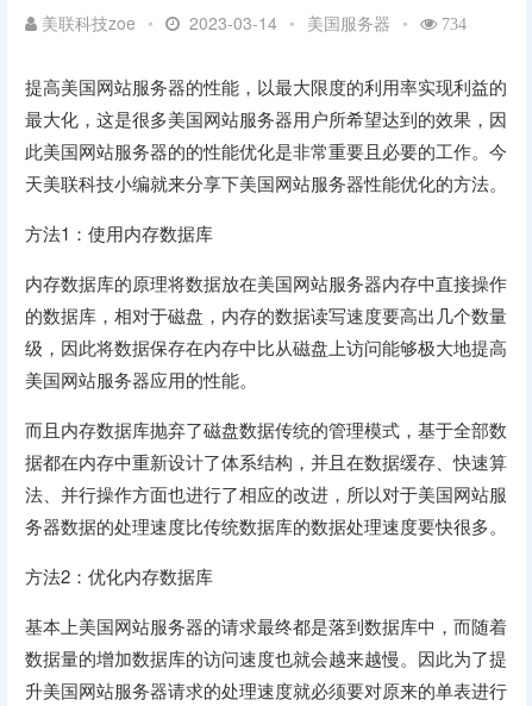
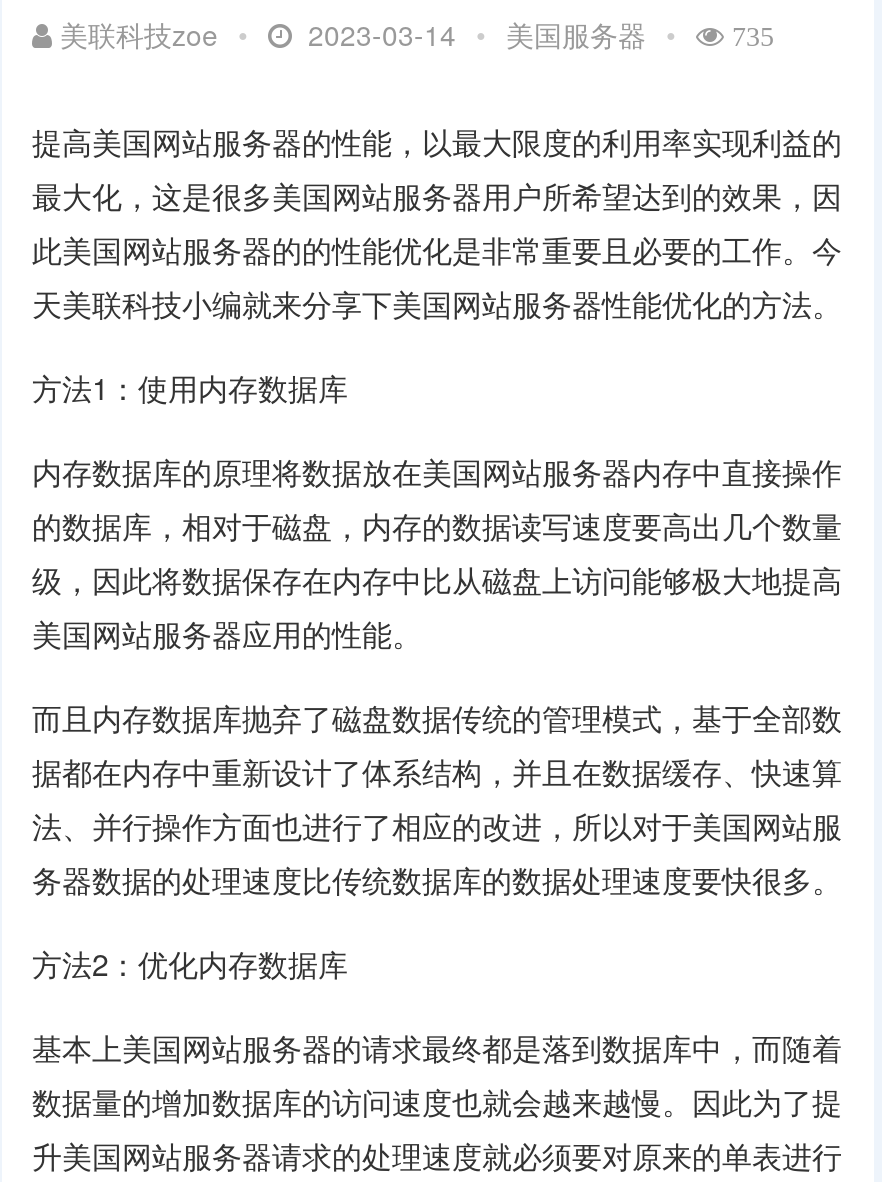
[42,10,467,34] 美联科技zoe • 2023-03-14 • 美国服务器 • 734 -> [60,13,774,53] 美联科技zoe • 2023-03-14 • 美国服务器 • 735

